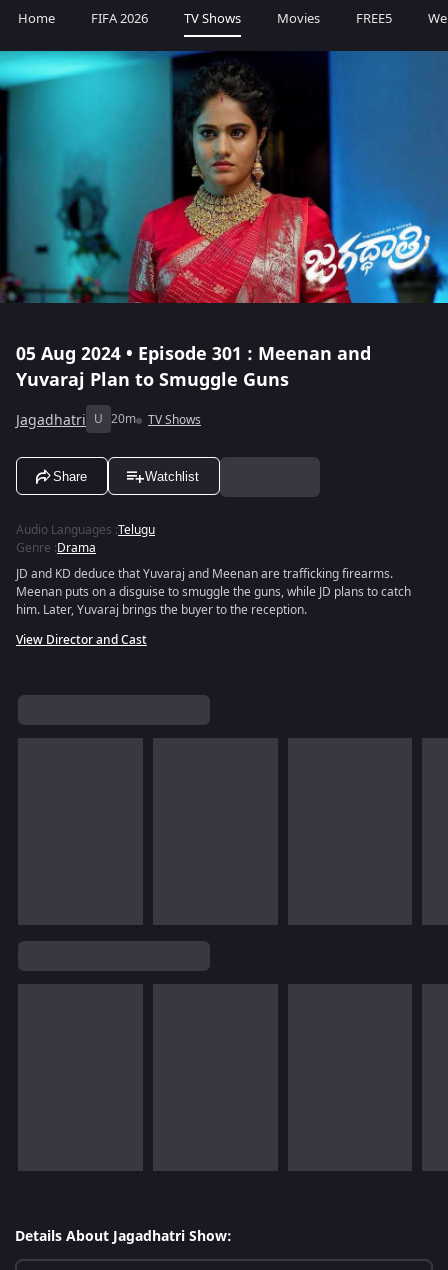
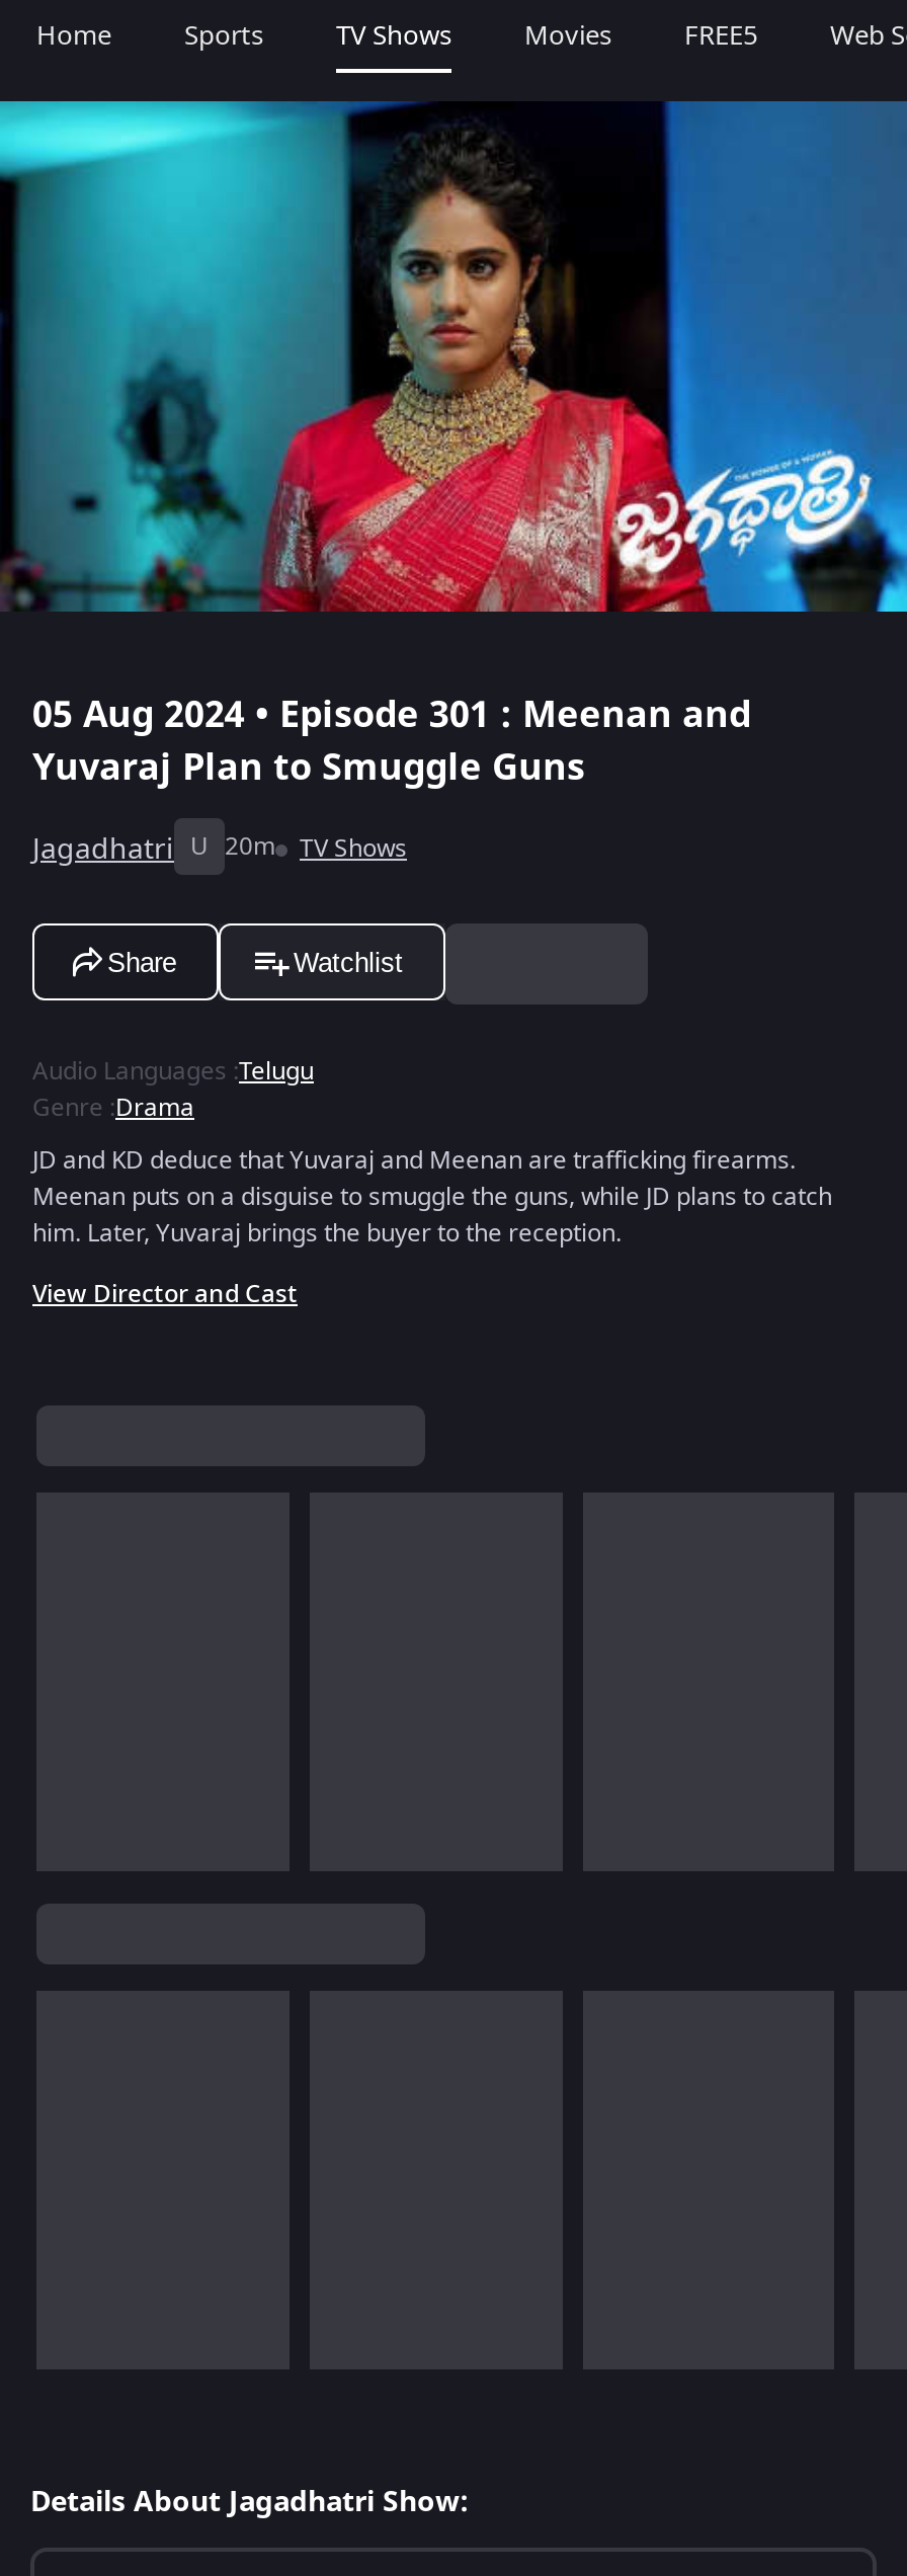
[91,9,148,28] FIFA 2026 -> [184,16,263,55] Sports

